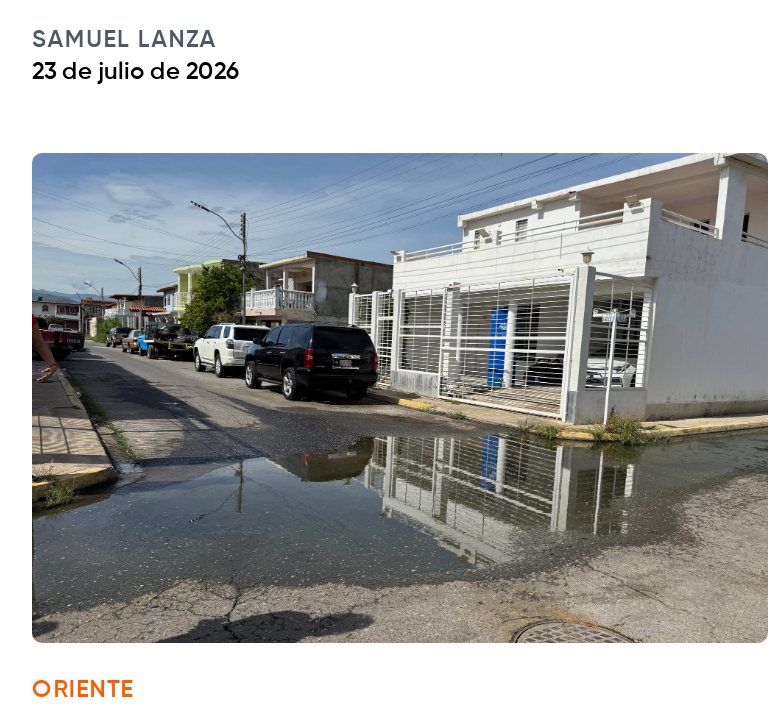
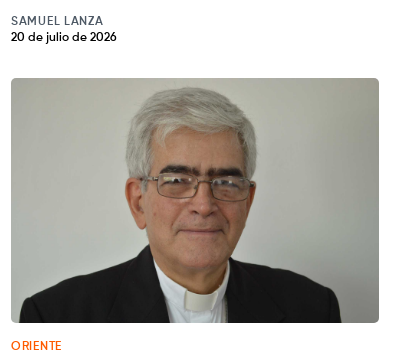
[32,61,240,85] 23 de julio de 2026 -> [11,32,117,44] 20 de julio de 2026
[32,153,768,645] [image] -> [11,78,379,324] [image]

